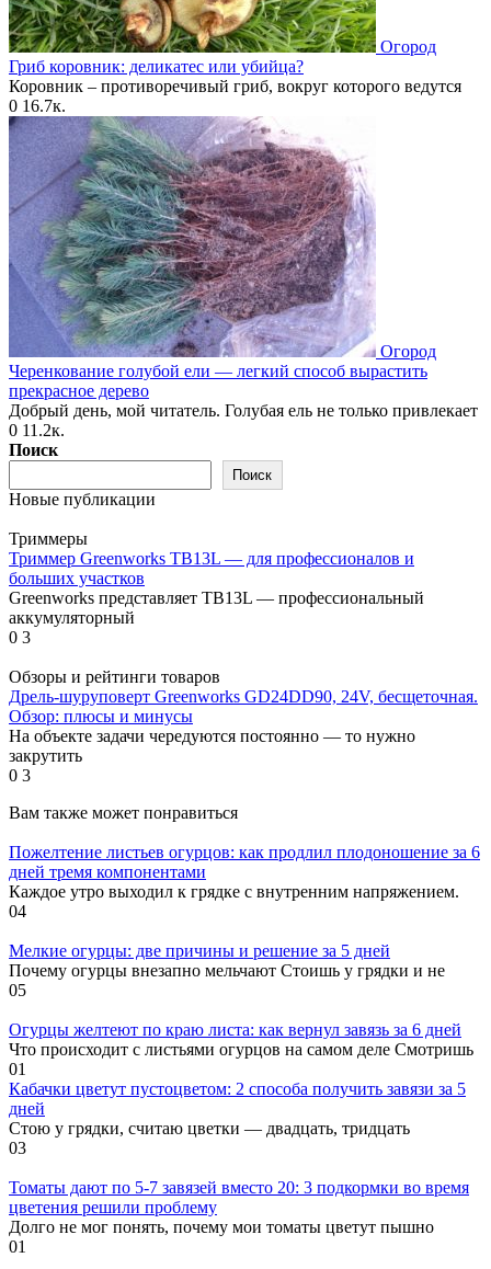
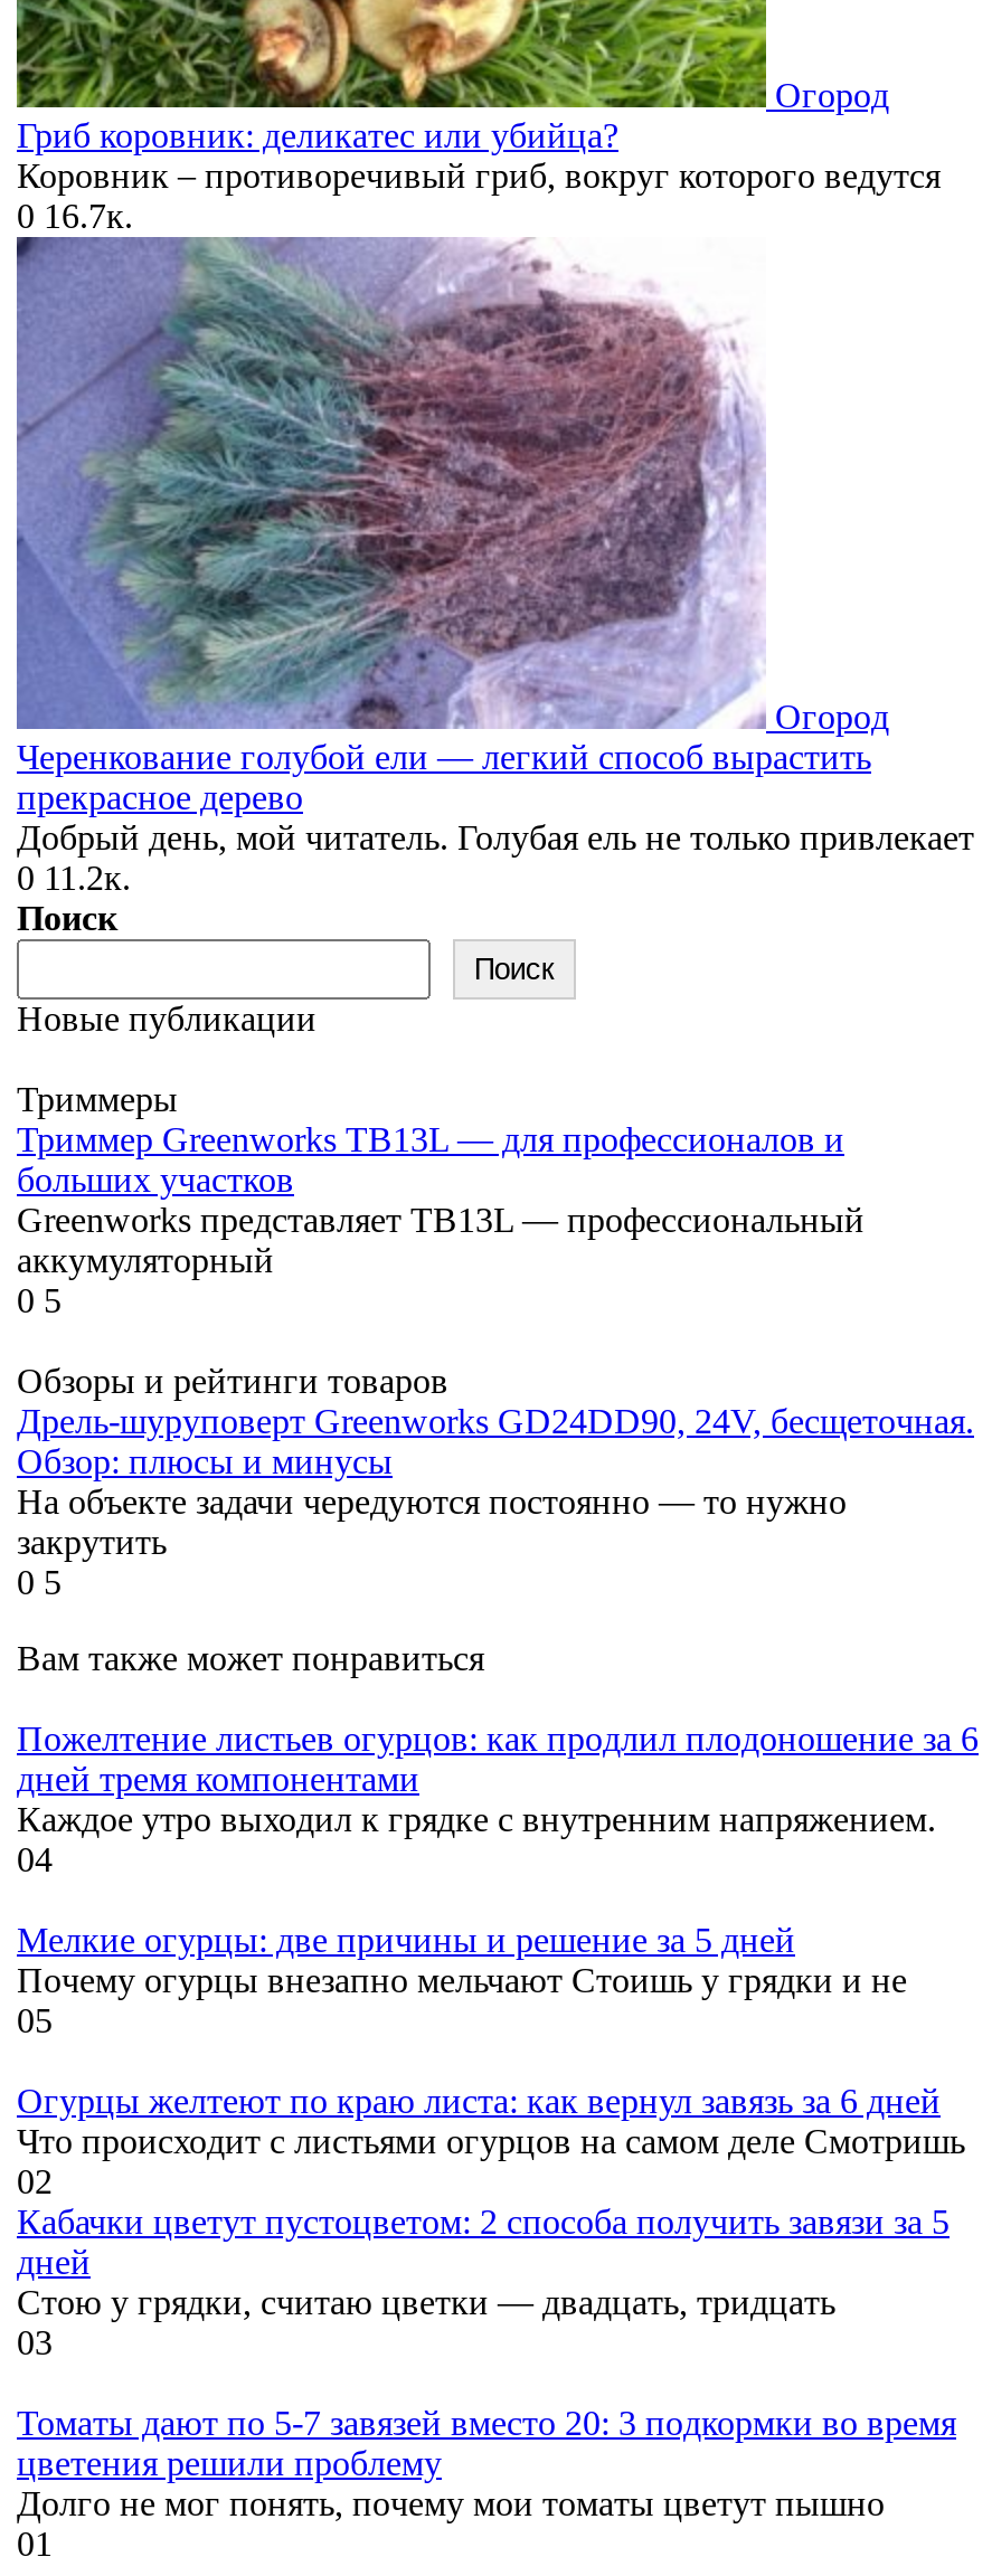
[9,628,31,647] 0 3 -> [17,1282,62,1320] 0 5
[9,766,31,785] 0 3 -> [17,1563,62,1602] 0 5
[9,1060,26,1079] 01 -> [17,2163,53,2201] 02

